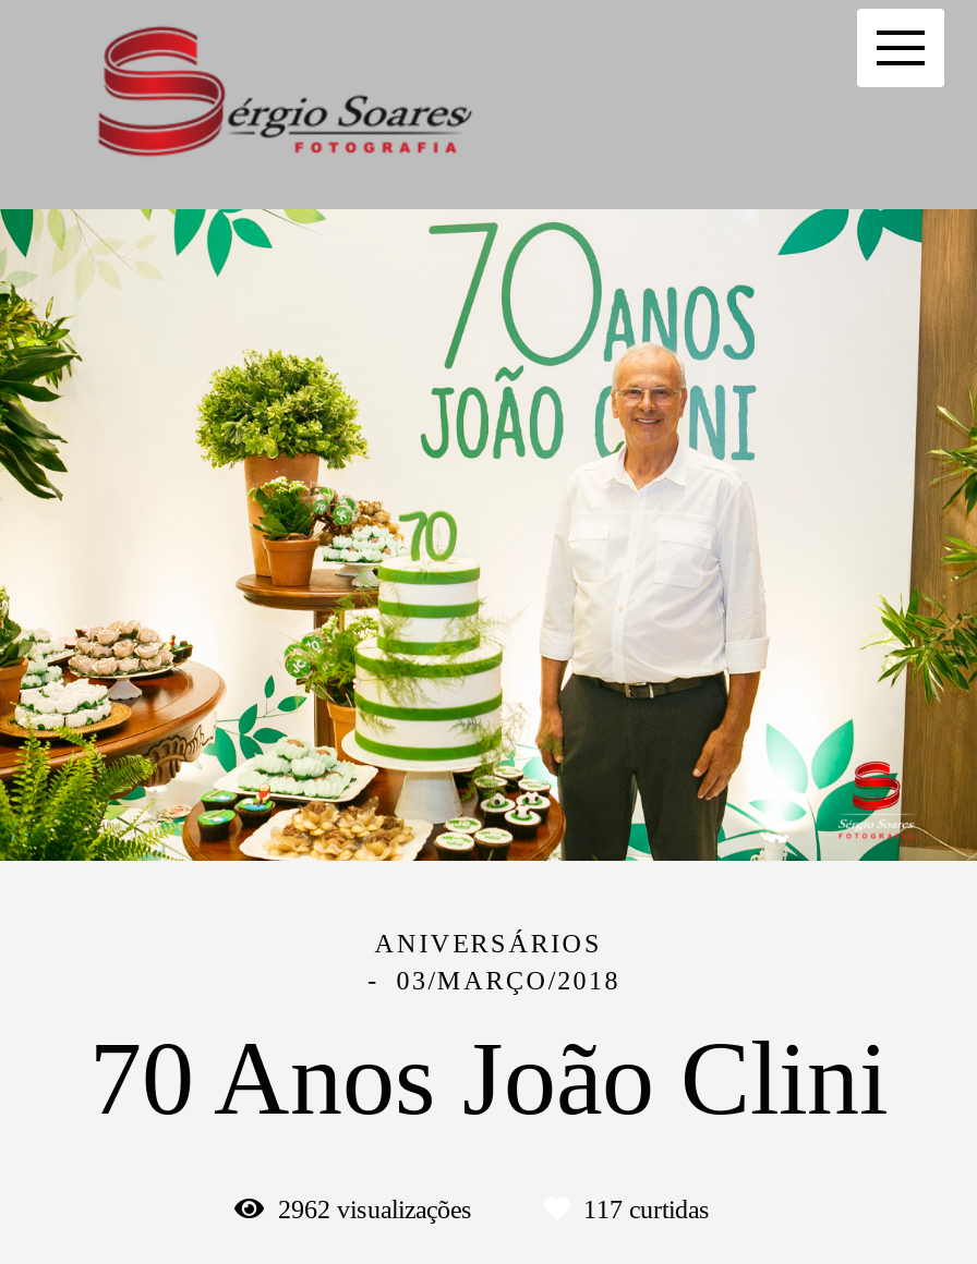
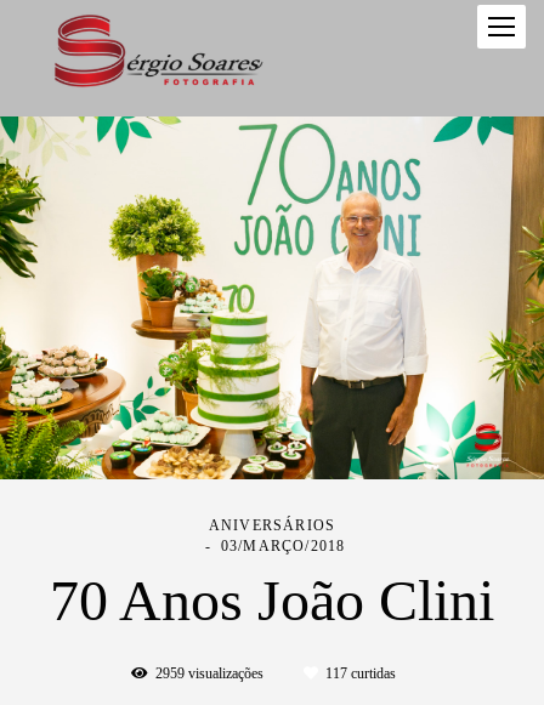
[278,1194,479,1224] 2962 visualizações -> [155,665,267,682] 2959 visualizações

